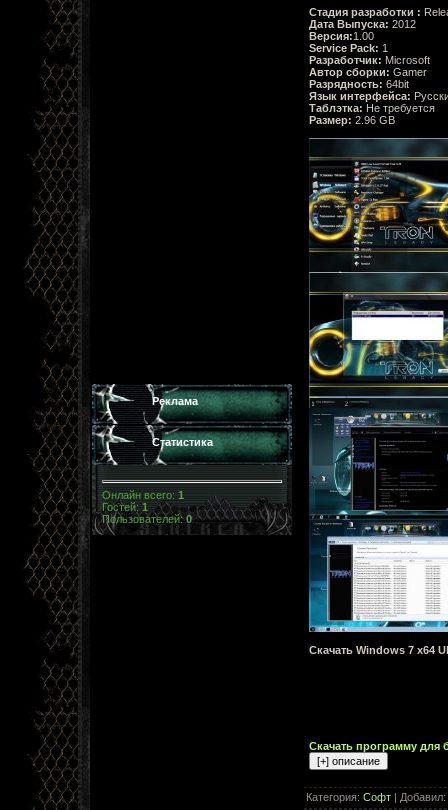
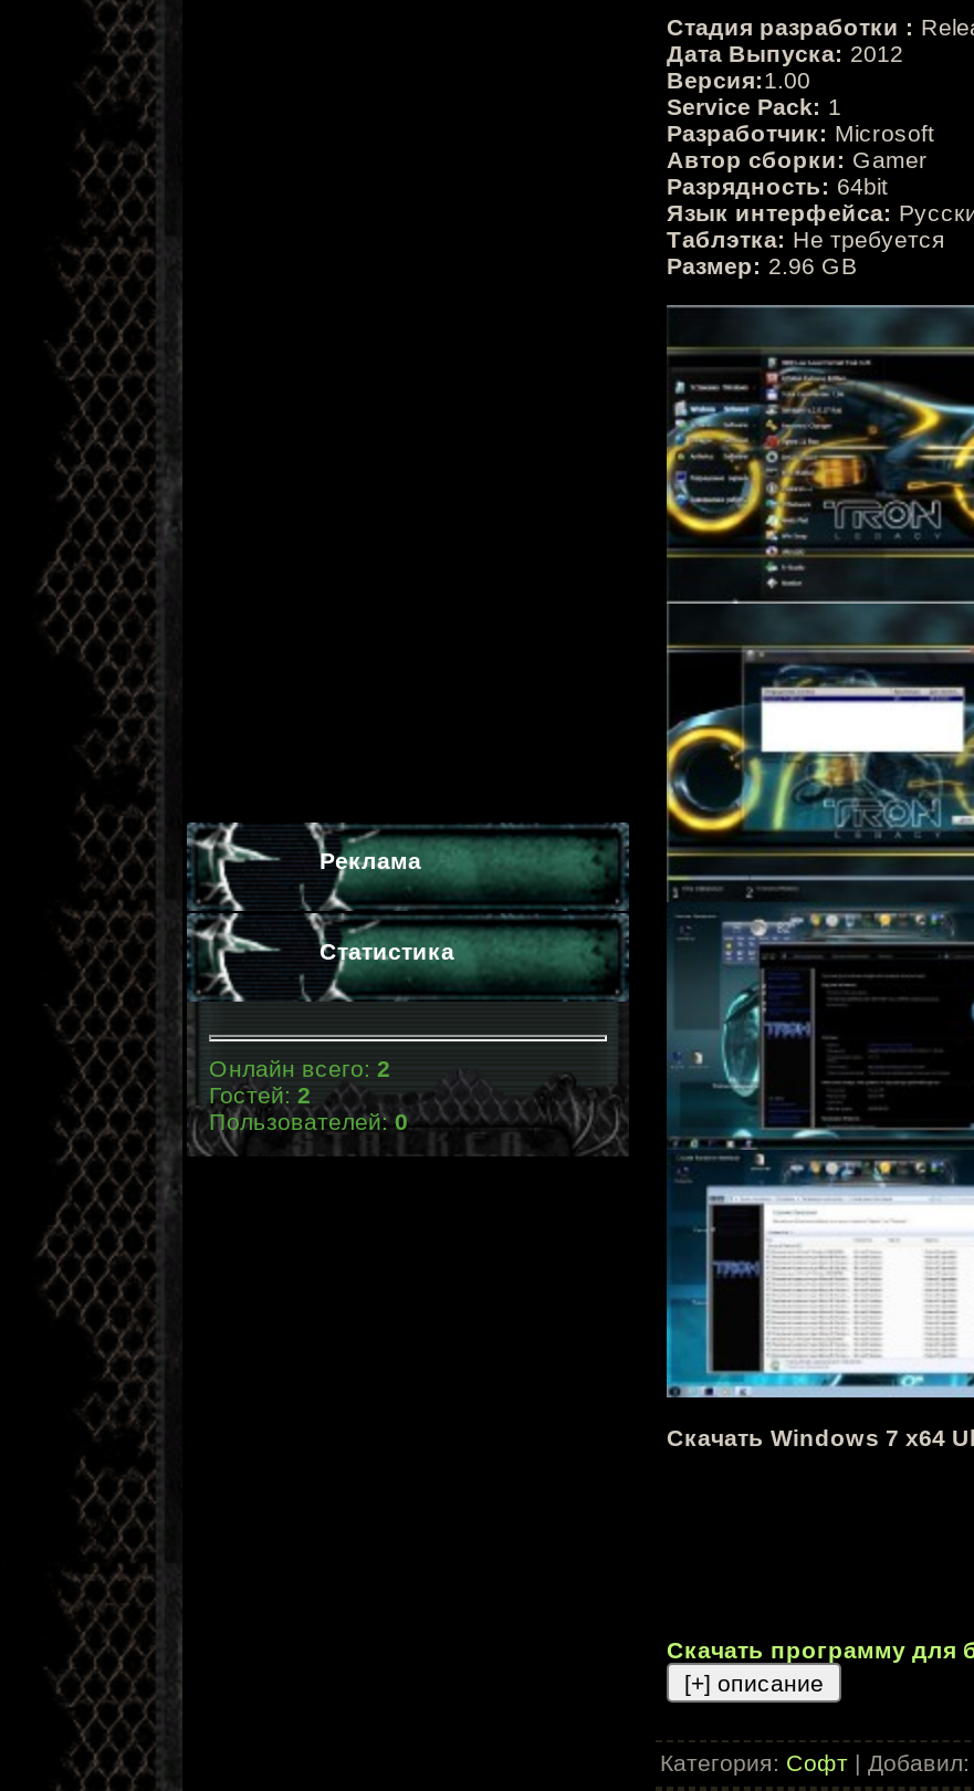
[310,402,445,519] [image] -> [667,873,967,1121] [image]
[102,489,184,501] Онлайн всего: 1 -> [209,1054,390,1081] Онлайн всего: 2
[102,501,148,513] Гостей: 1 -> [209,1081,311,1107] Гостей: 2

